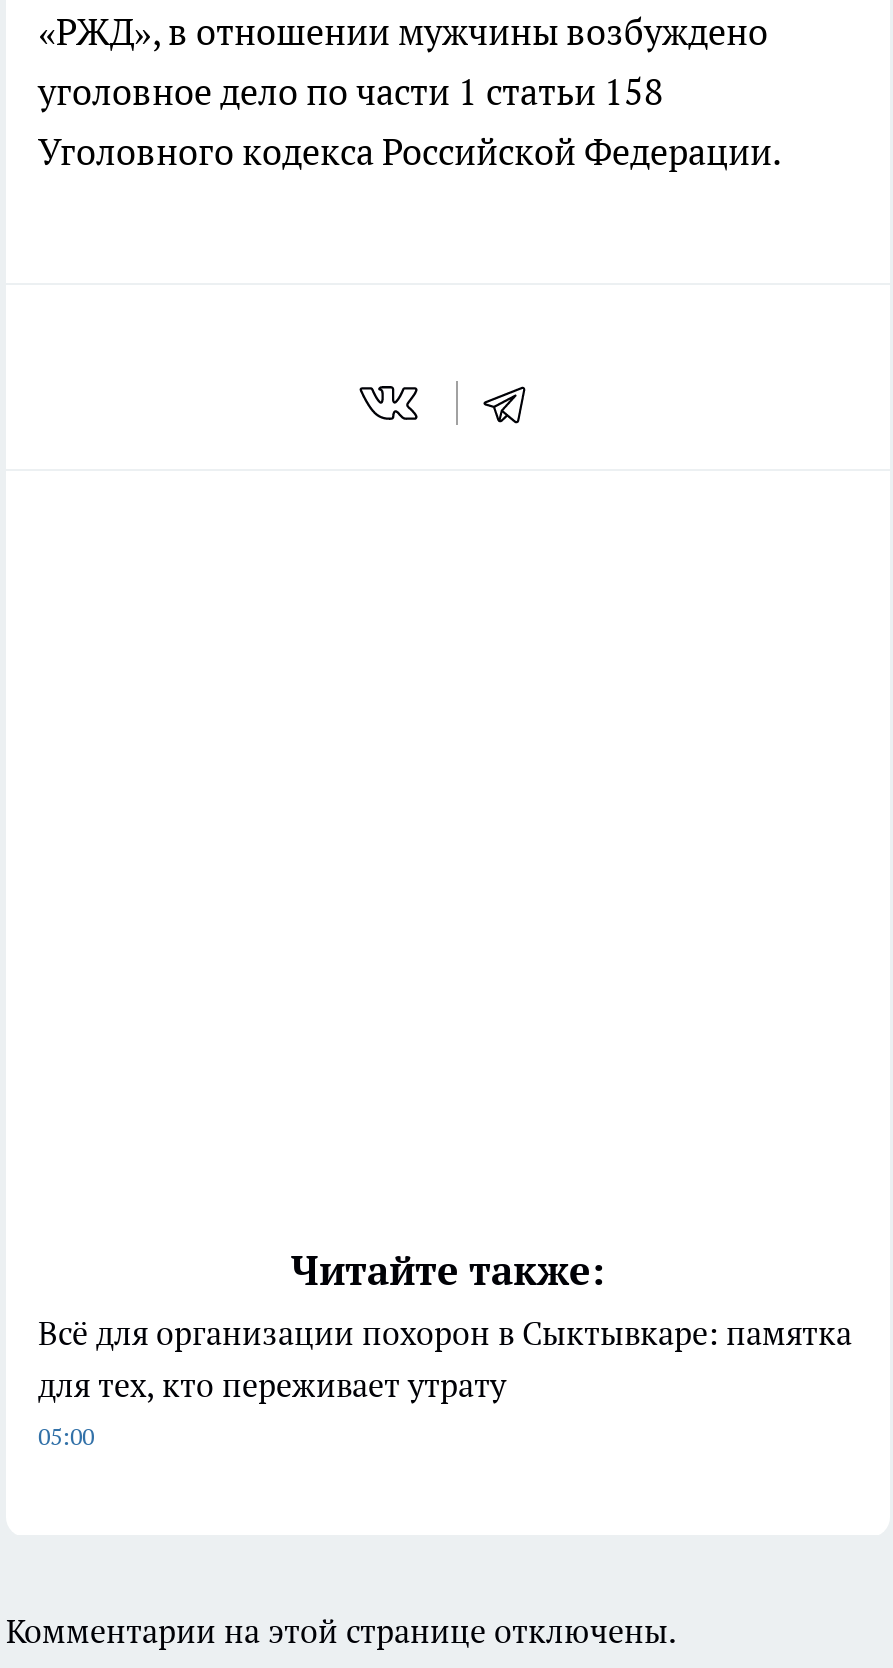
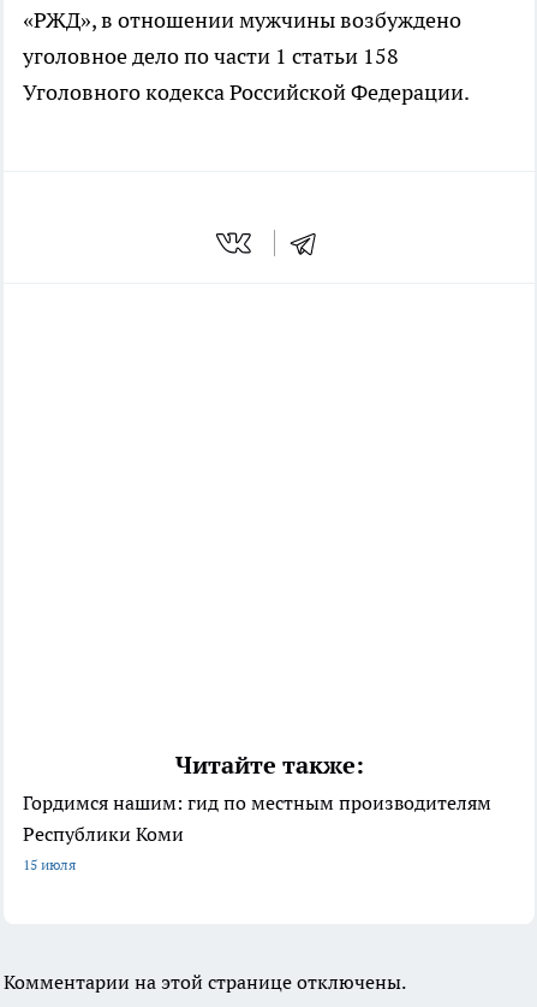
[38,1313,852,1451] Всё для организации похорон в Сыктывкаре: памятка | для тех, кто переживает утрату | 05:00 -> [23,791,491,874] Гордимся нашим: гид по местным производителям | Республики Коми | 15 июля

